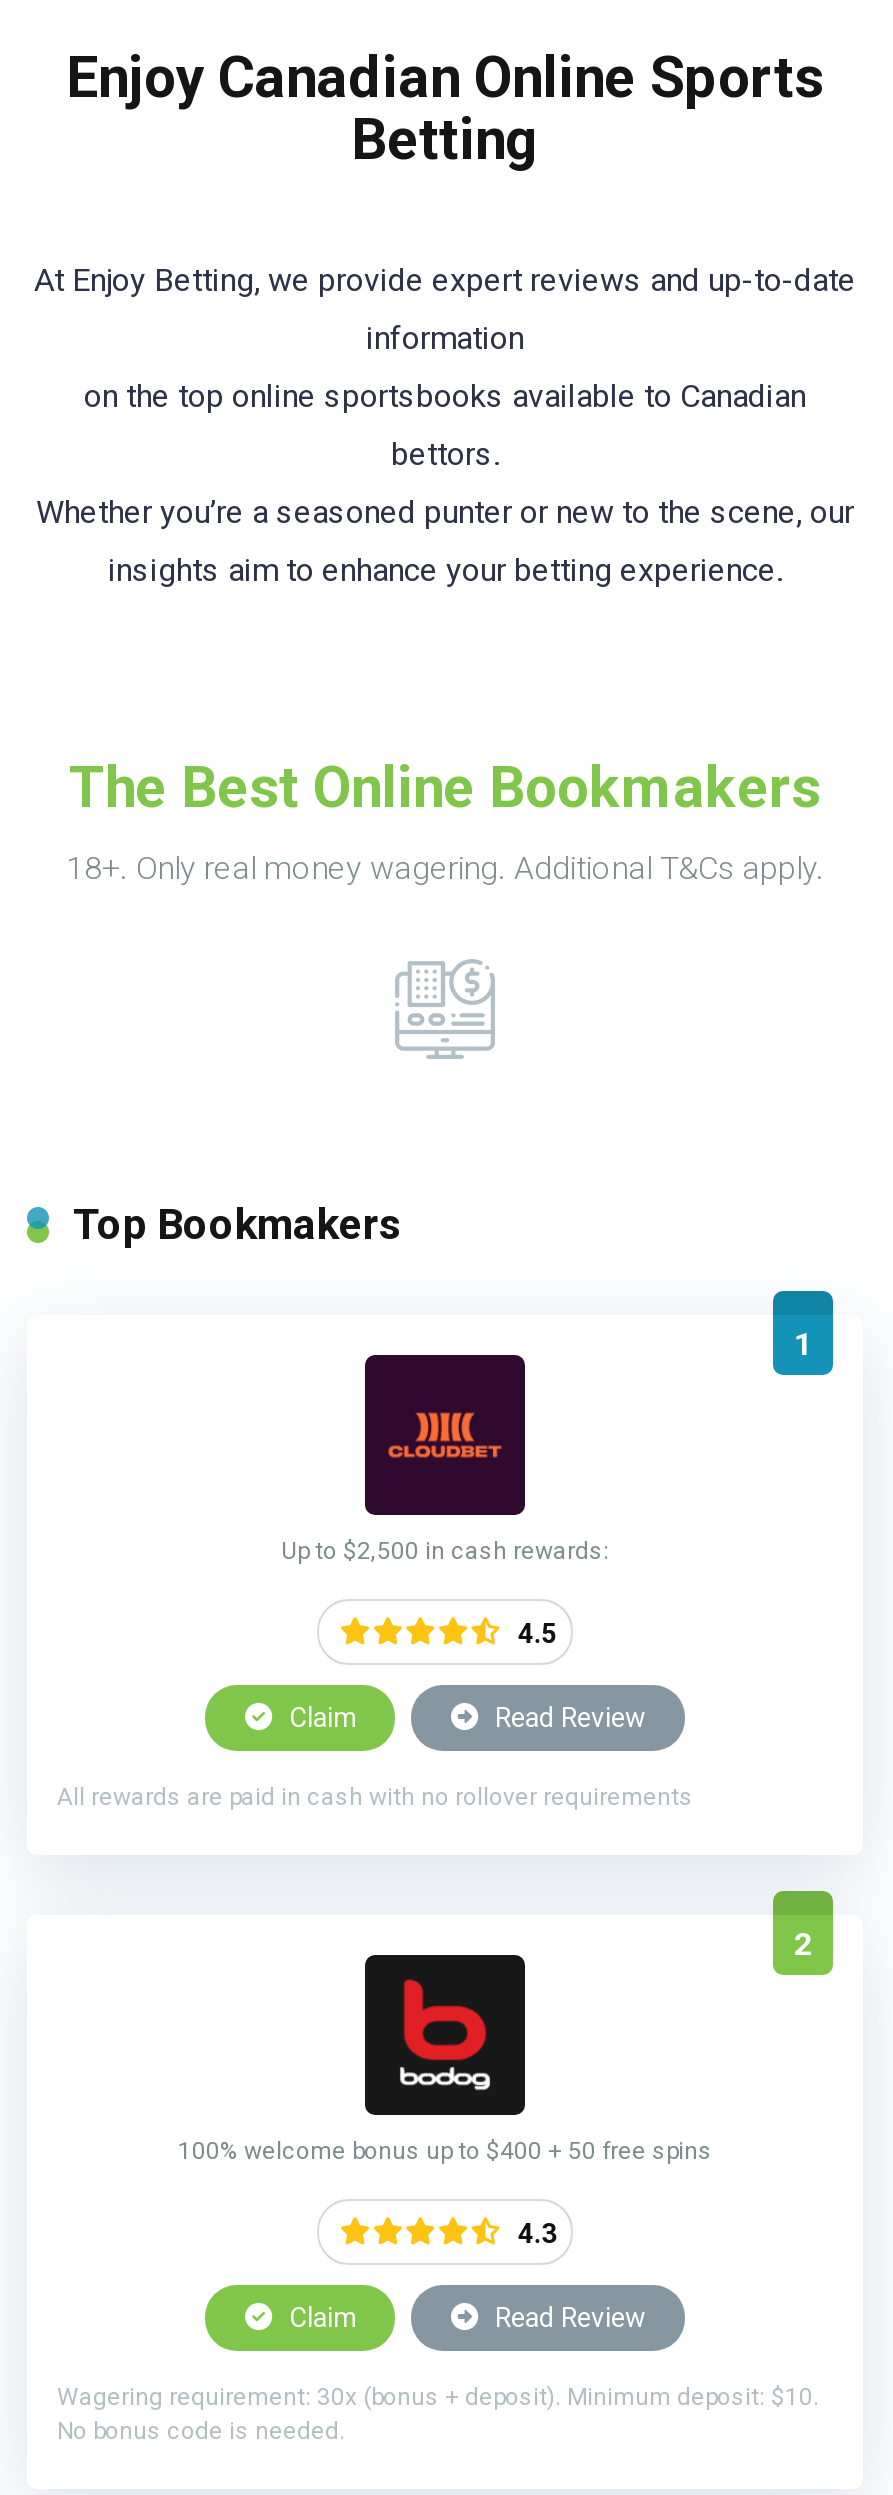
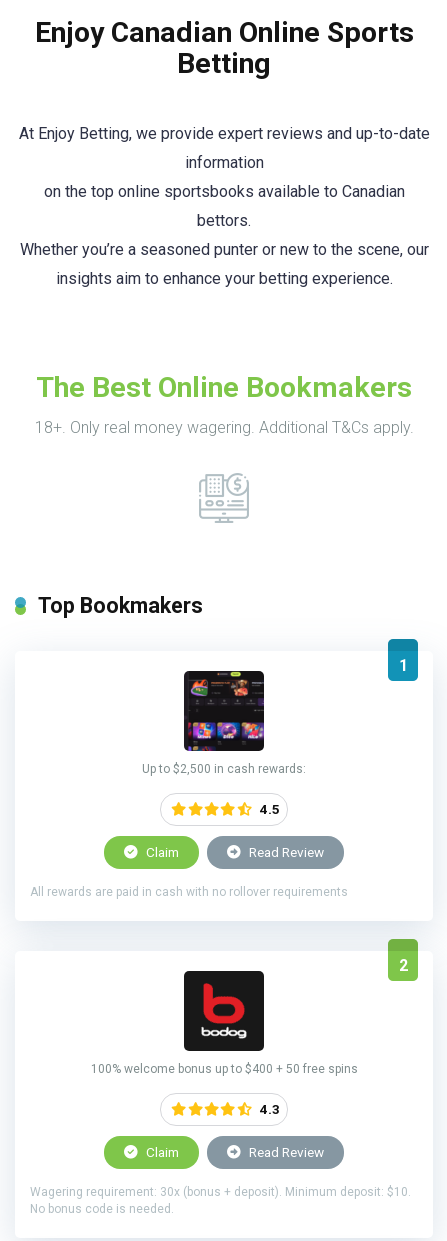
[373,1355,527,1517] [image] -> [185,671,265,752] [image]

